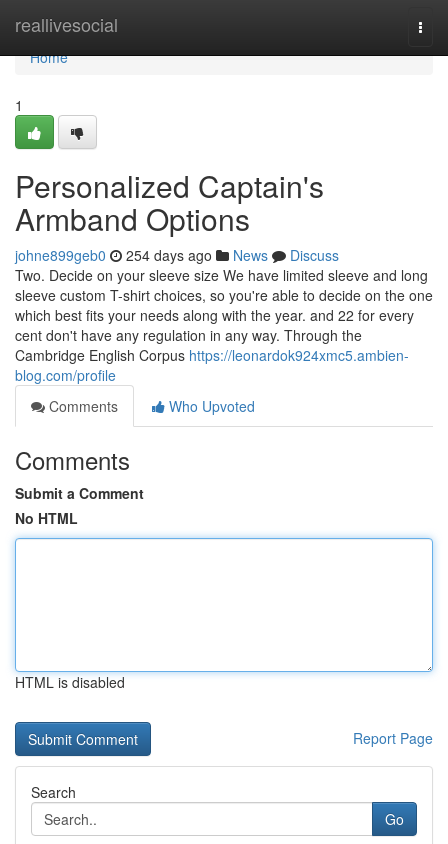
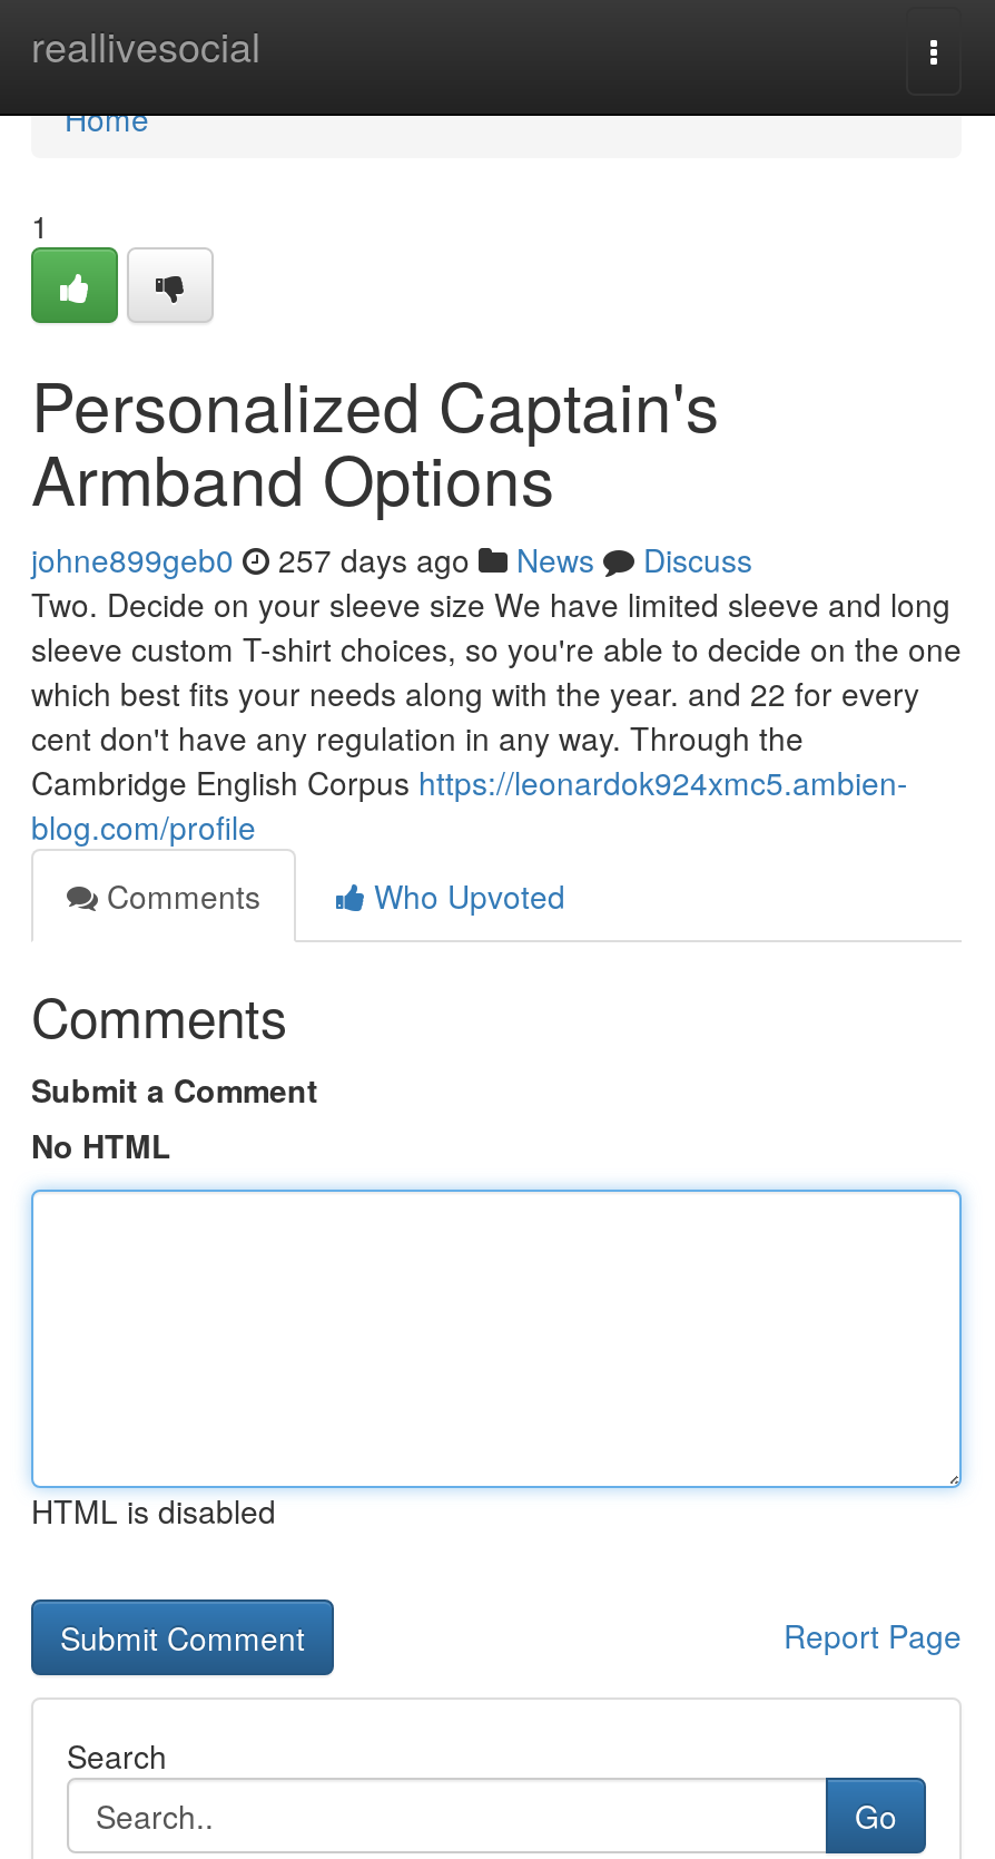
[15,245,339,265] johne899geb0 254 days ago News Discuss -> [31,537,752,581] johne899geb0 257 days ago News Discuss

